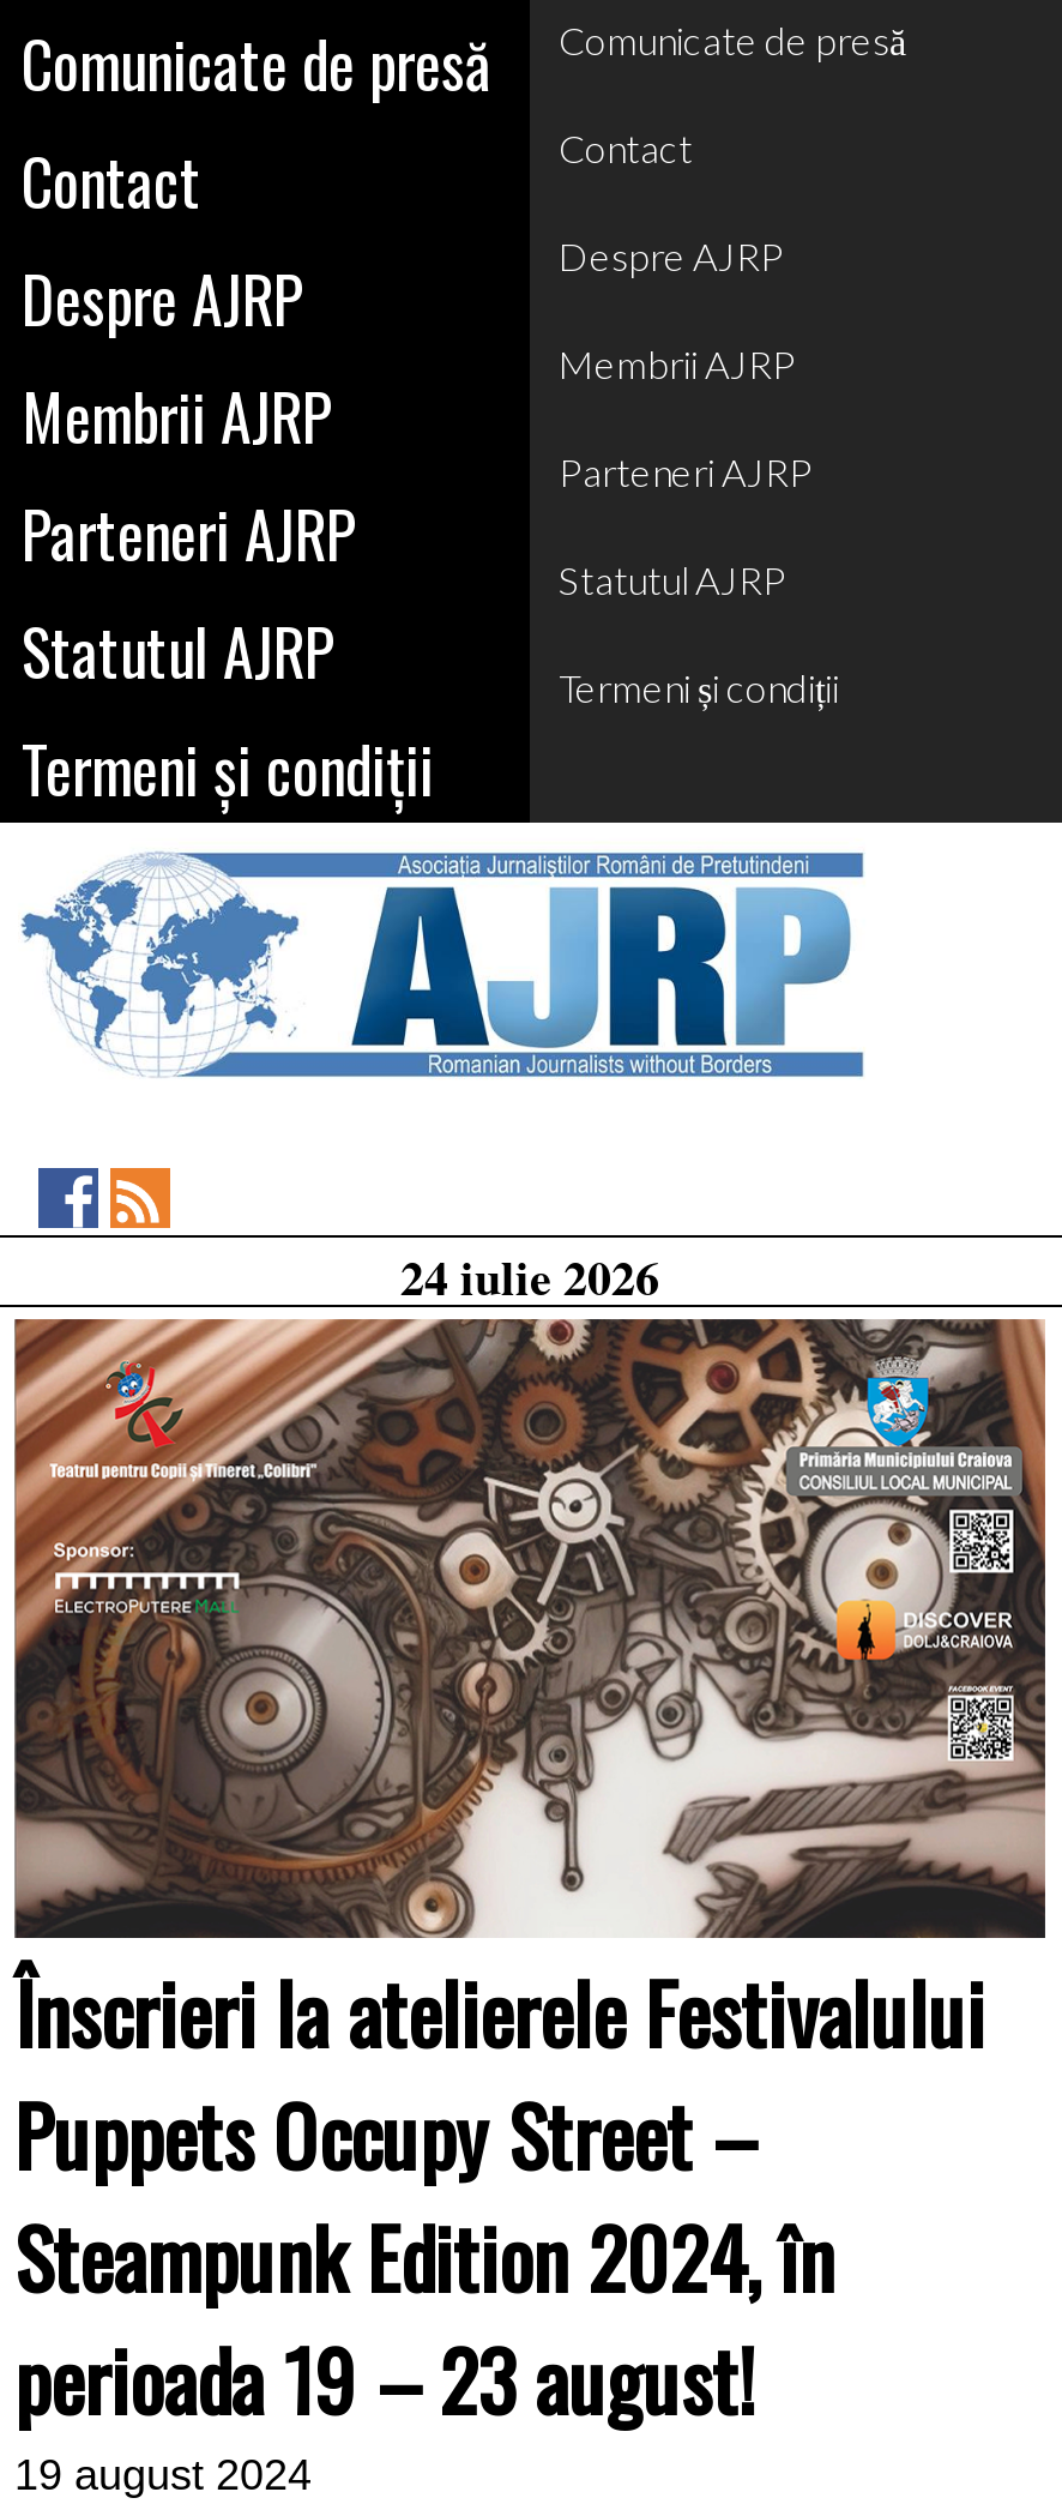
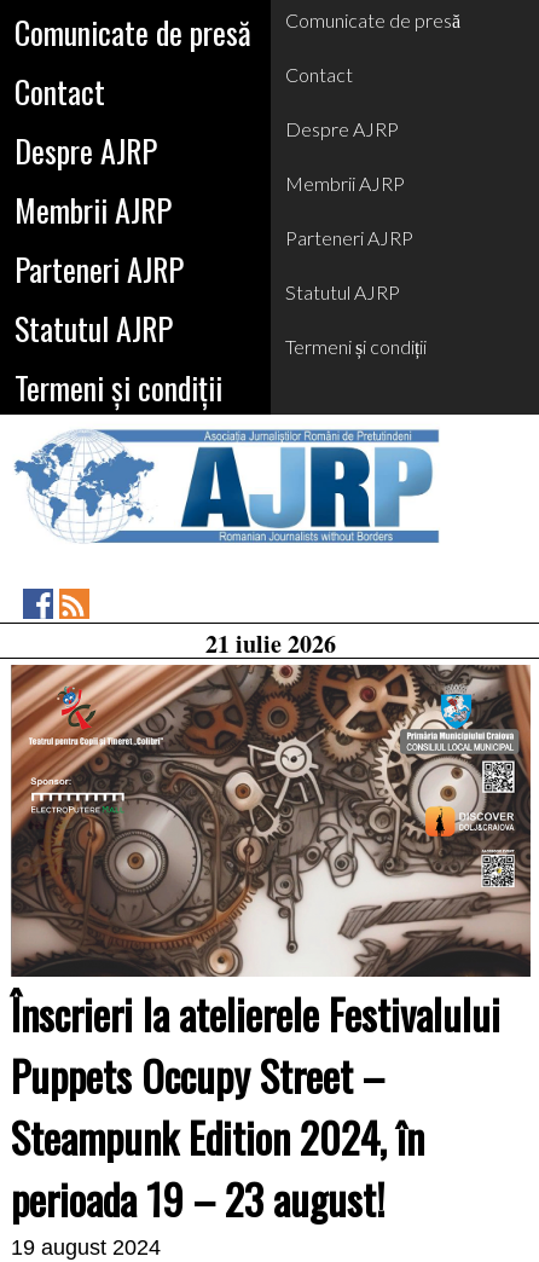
[400,1241,659,1311] 24 iulie 2026 -> [205,626,336,661] 21 iulie 2026

